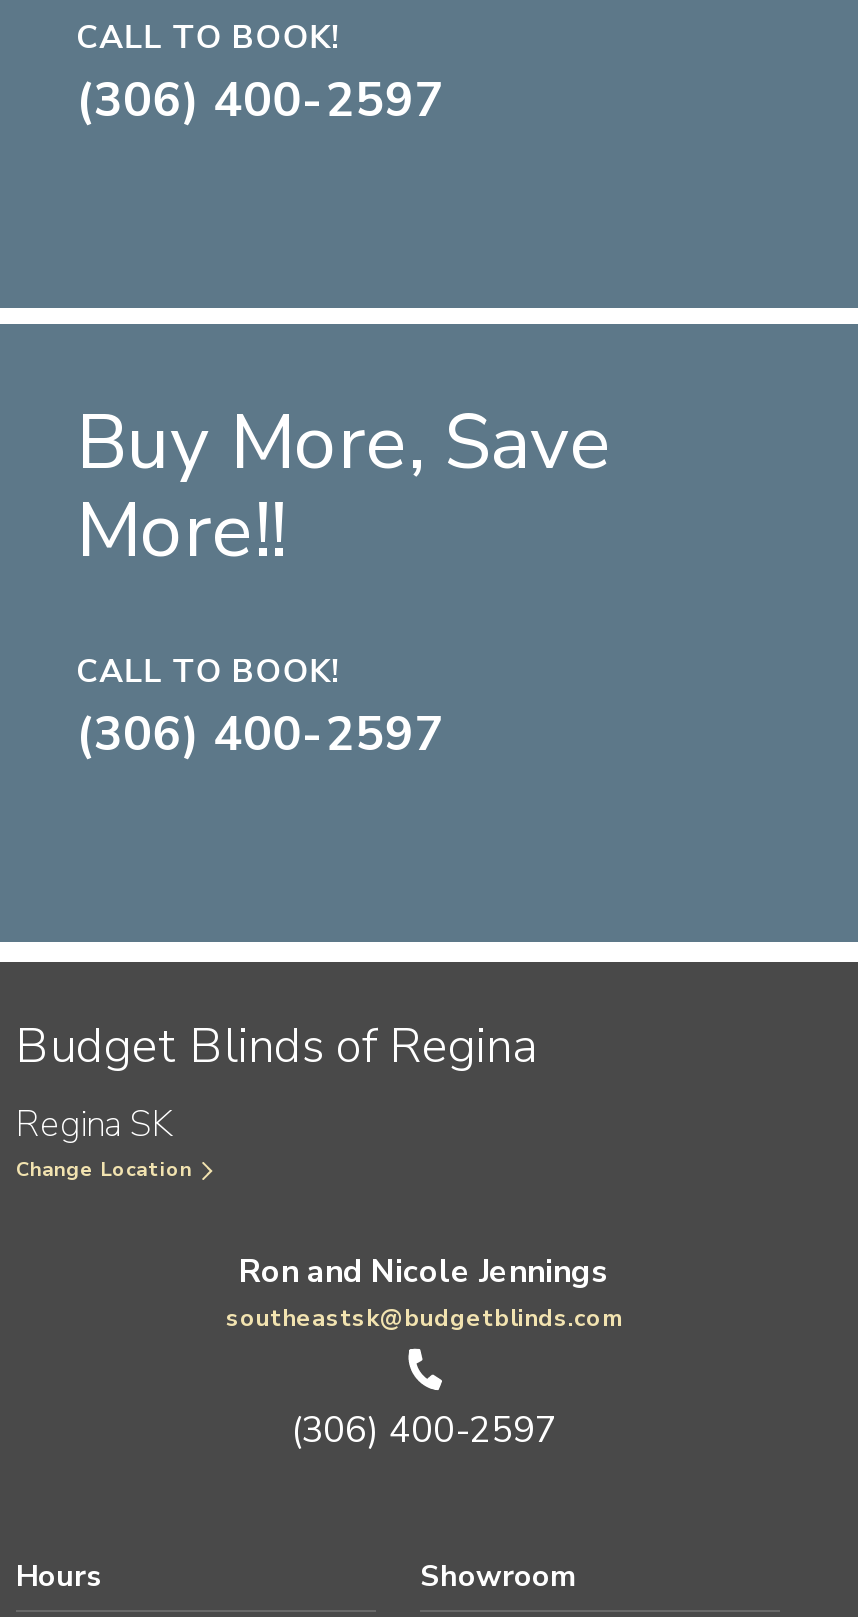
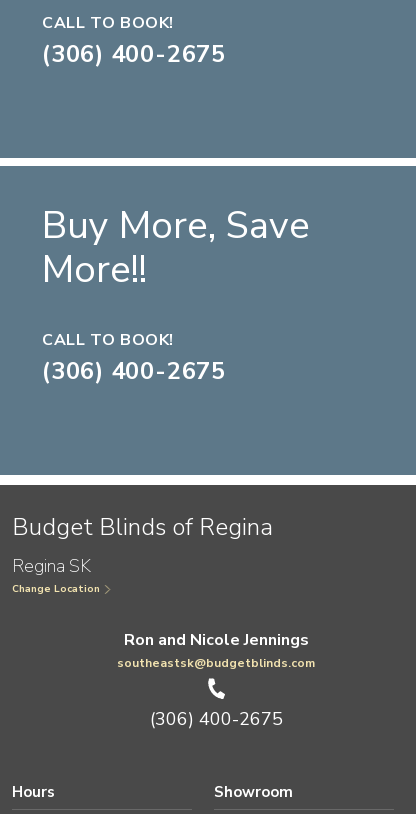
[76,68,444,132] (306) 400-2597 -> [42,38,226,70] (306) 400-2675
[76,702,444,766] (306) 400-2597 -> [42,355,226,387] (306) 400-2675
[291,1406,557,1454] (306) 400-2597 -> [149,707,282,731] (306) 400-2675

